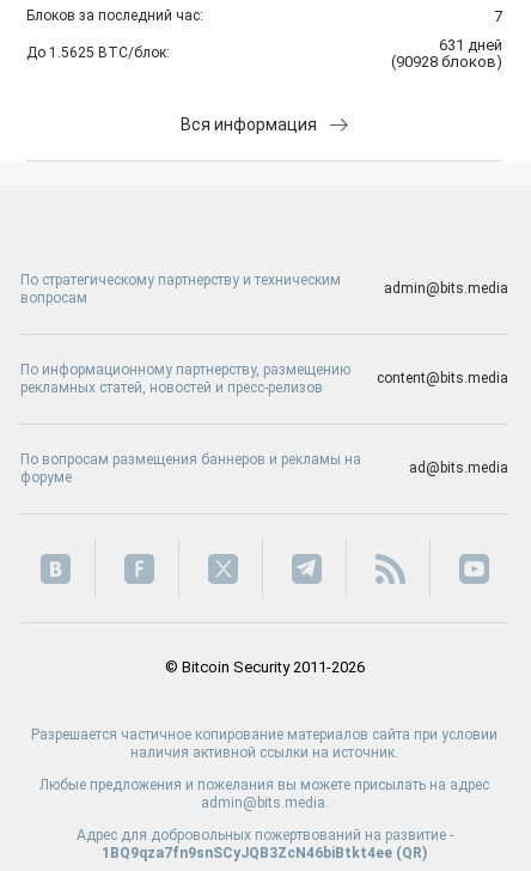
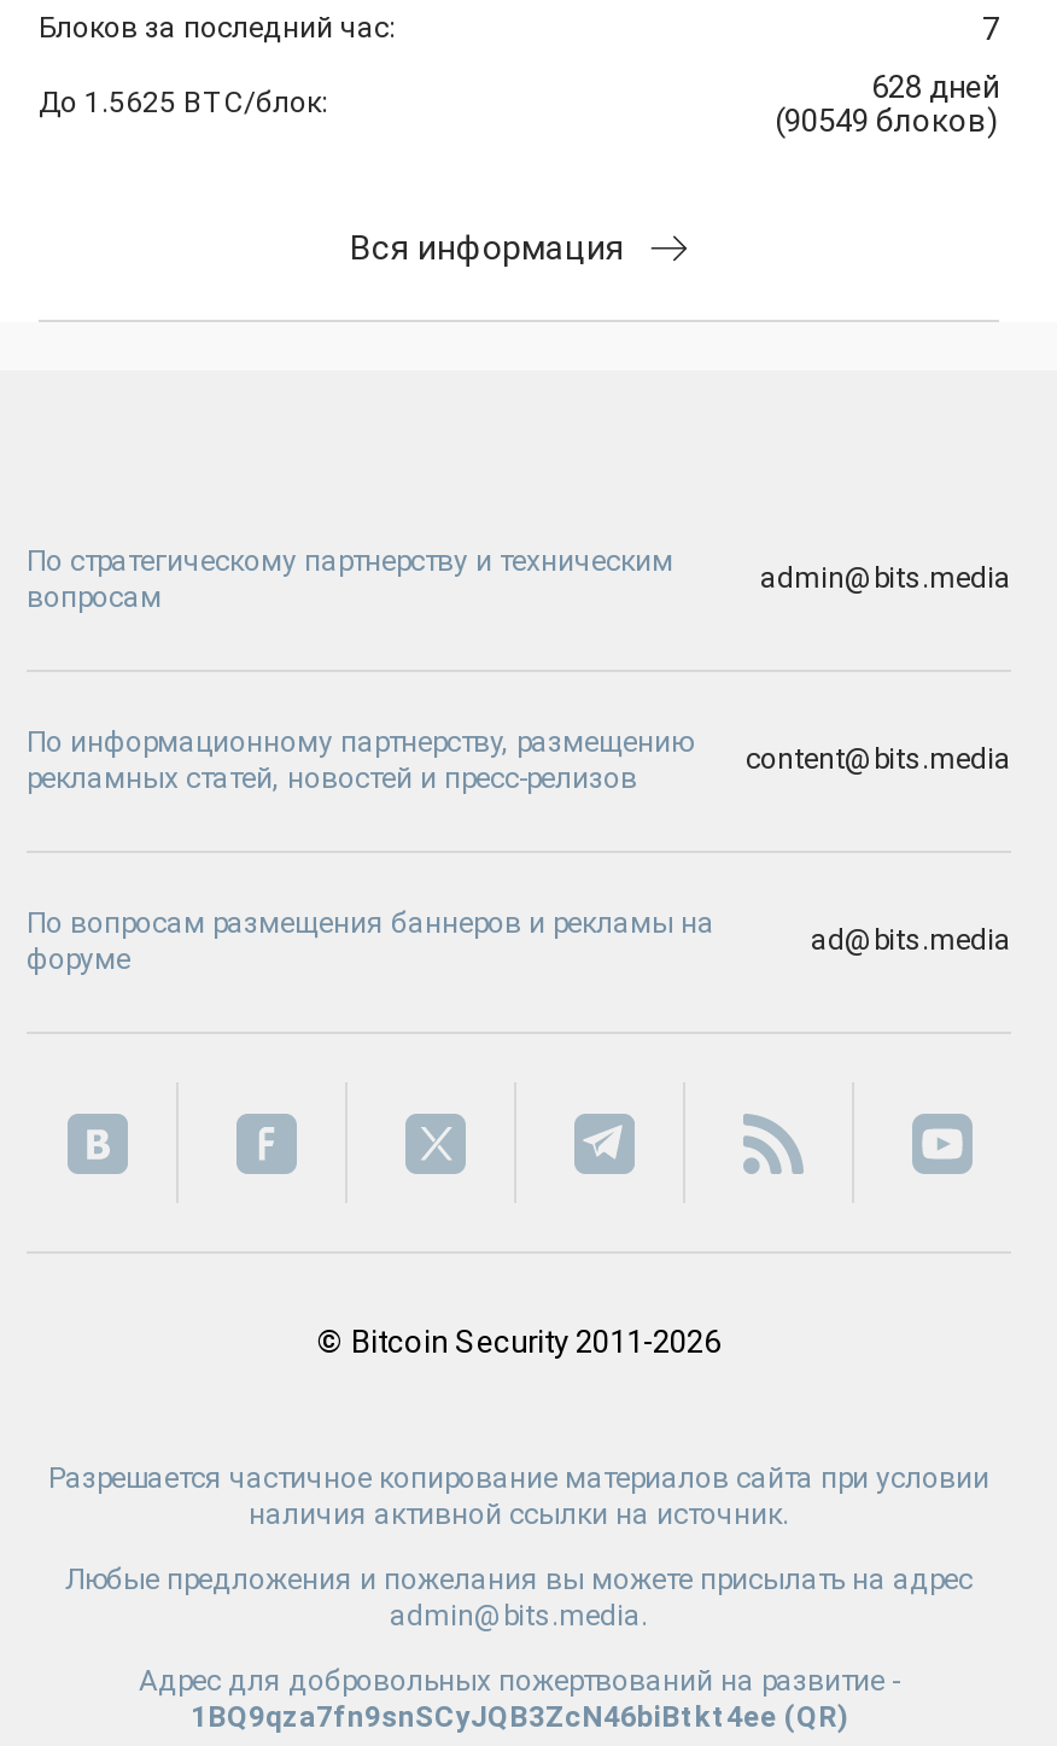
[439,36,502,54] 631 дней -> [871,69,999,105] 628 дней
[391,53,502,71] (90928 блоков) -> [775,103,999,139] (90549 блоков)

